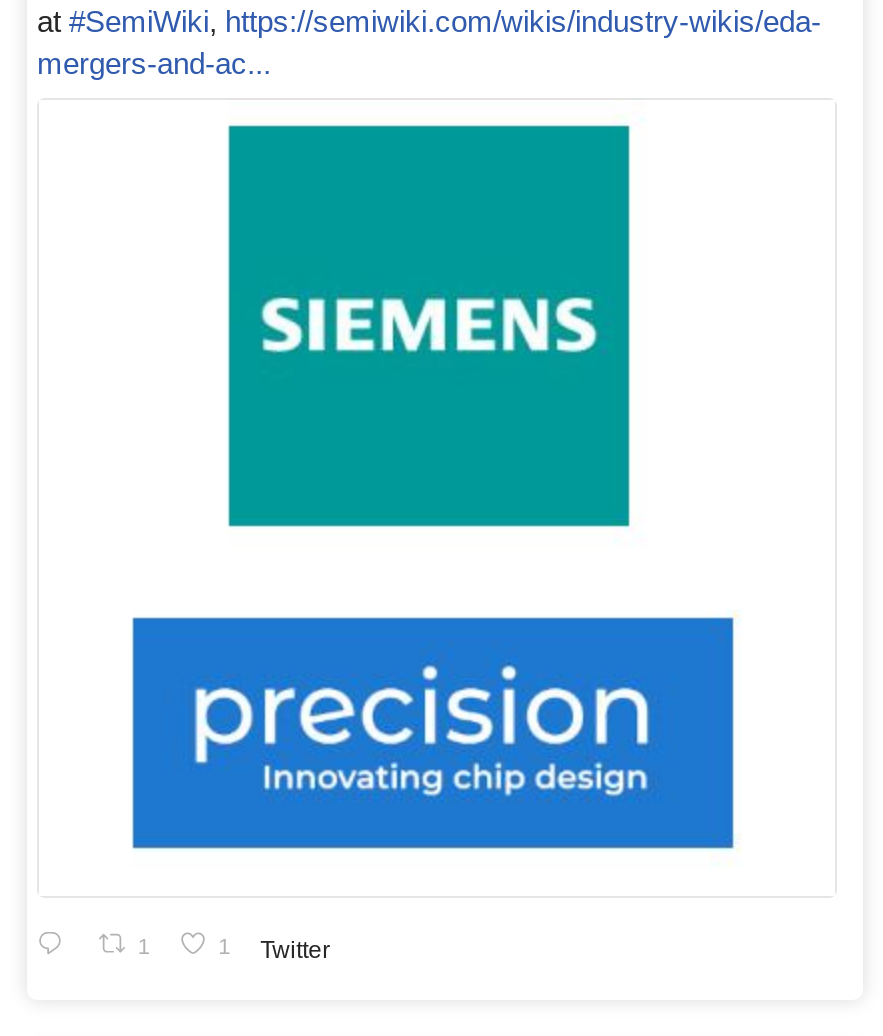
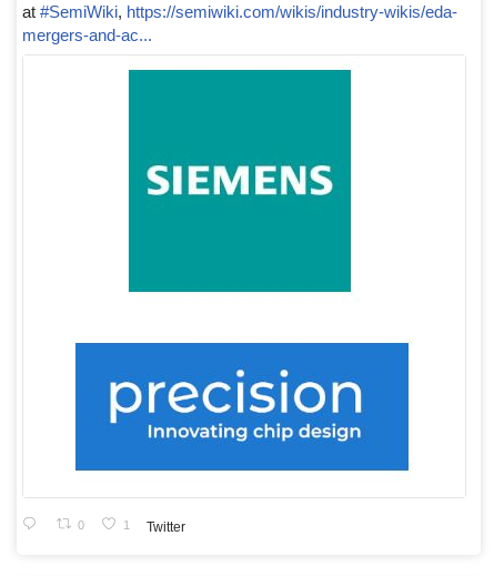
[138,934,150,958] 1 -> [78,518,85,531] 0

